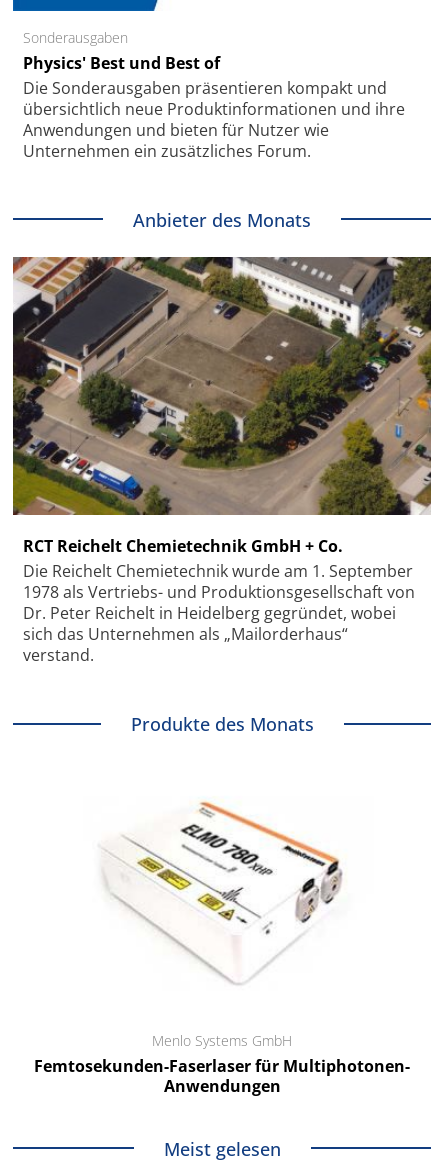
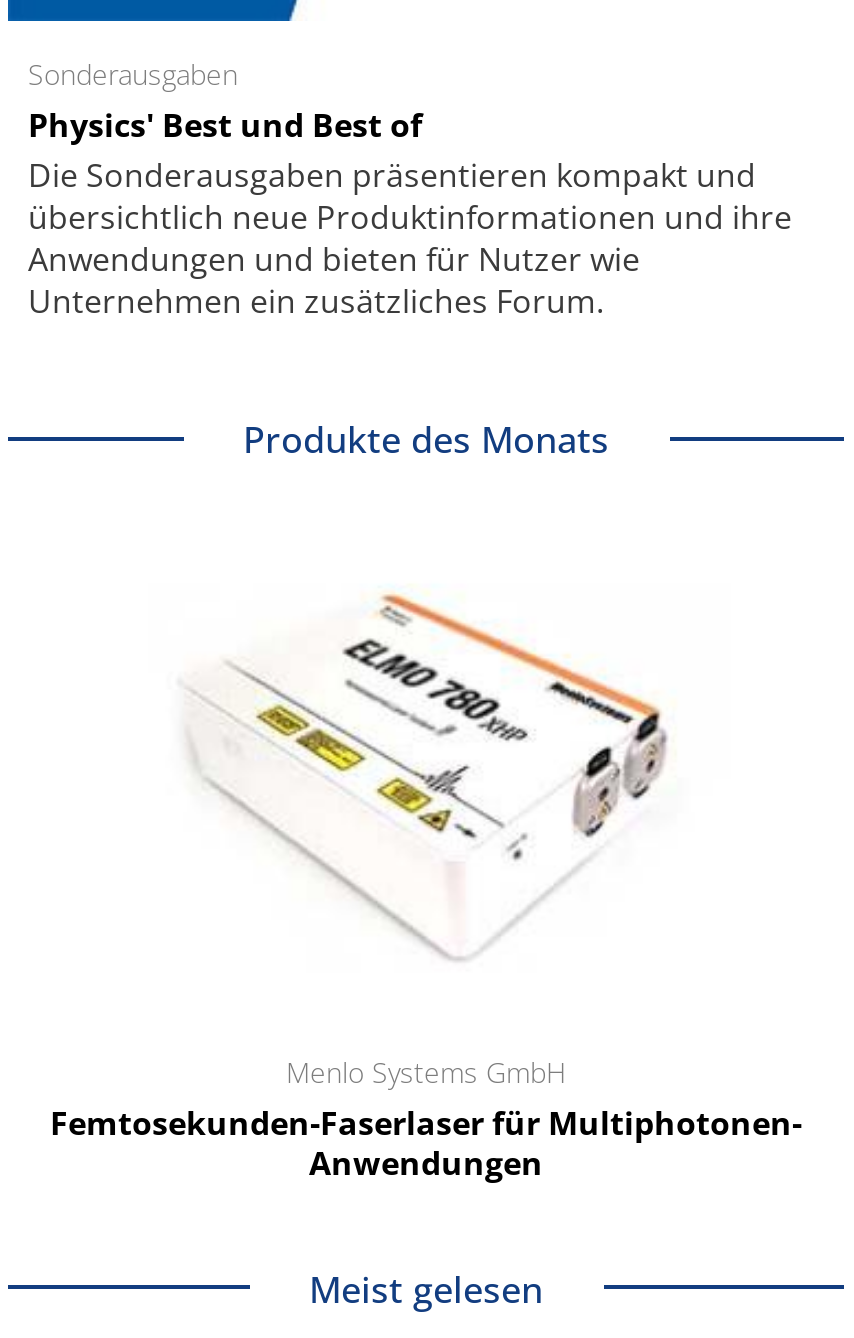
[133,208,311,232] Anbieter des Monats -> none
[12,256,432,666] [image] | RCT Reichelt Chemietechnik GmbH + Co. | Die Reichelt Chemietechnik wurde am 1. September | 1978 als Vertriebs- und Produktionsgesellschaft von | Dr. Peter Reichelt in Heidelberg gegründet, wobei | sich das Unternehmen als „Mailorderhaus“ | verstand. -> none

